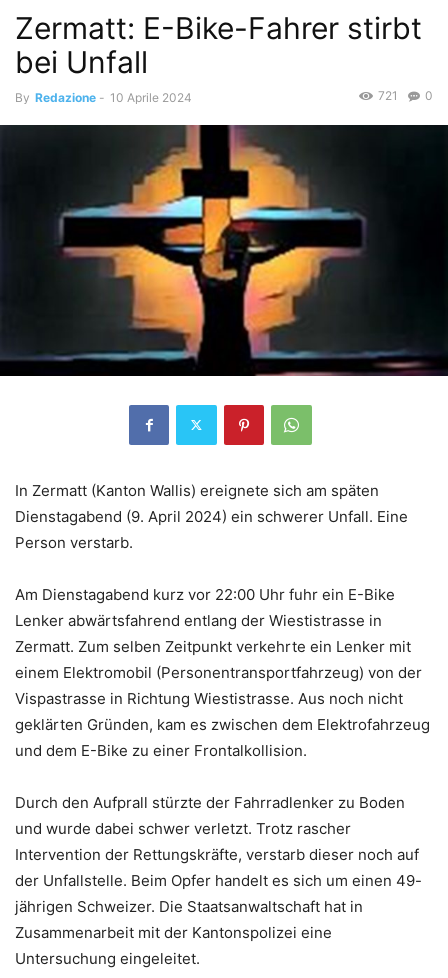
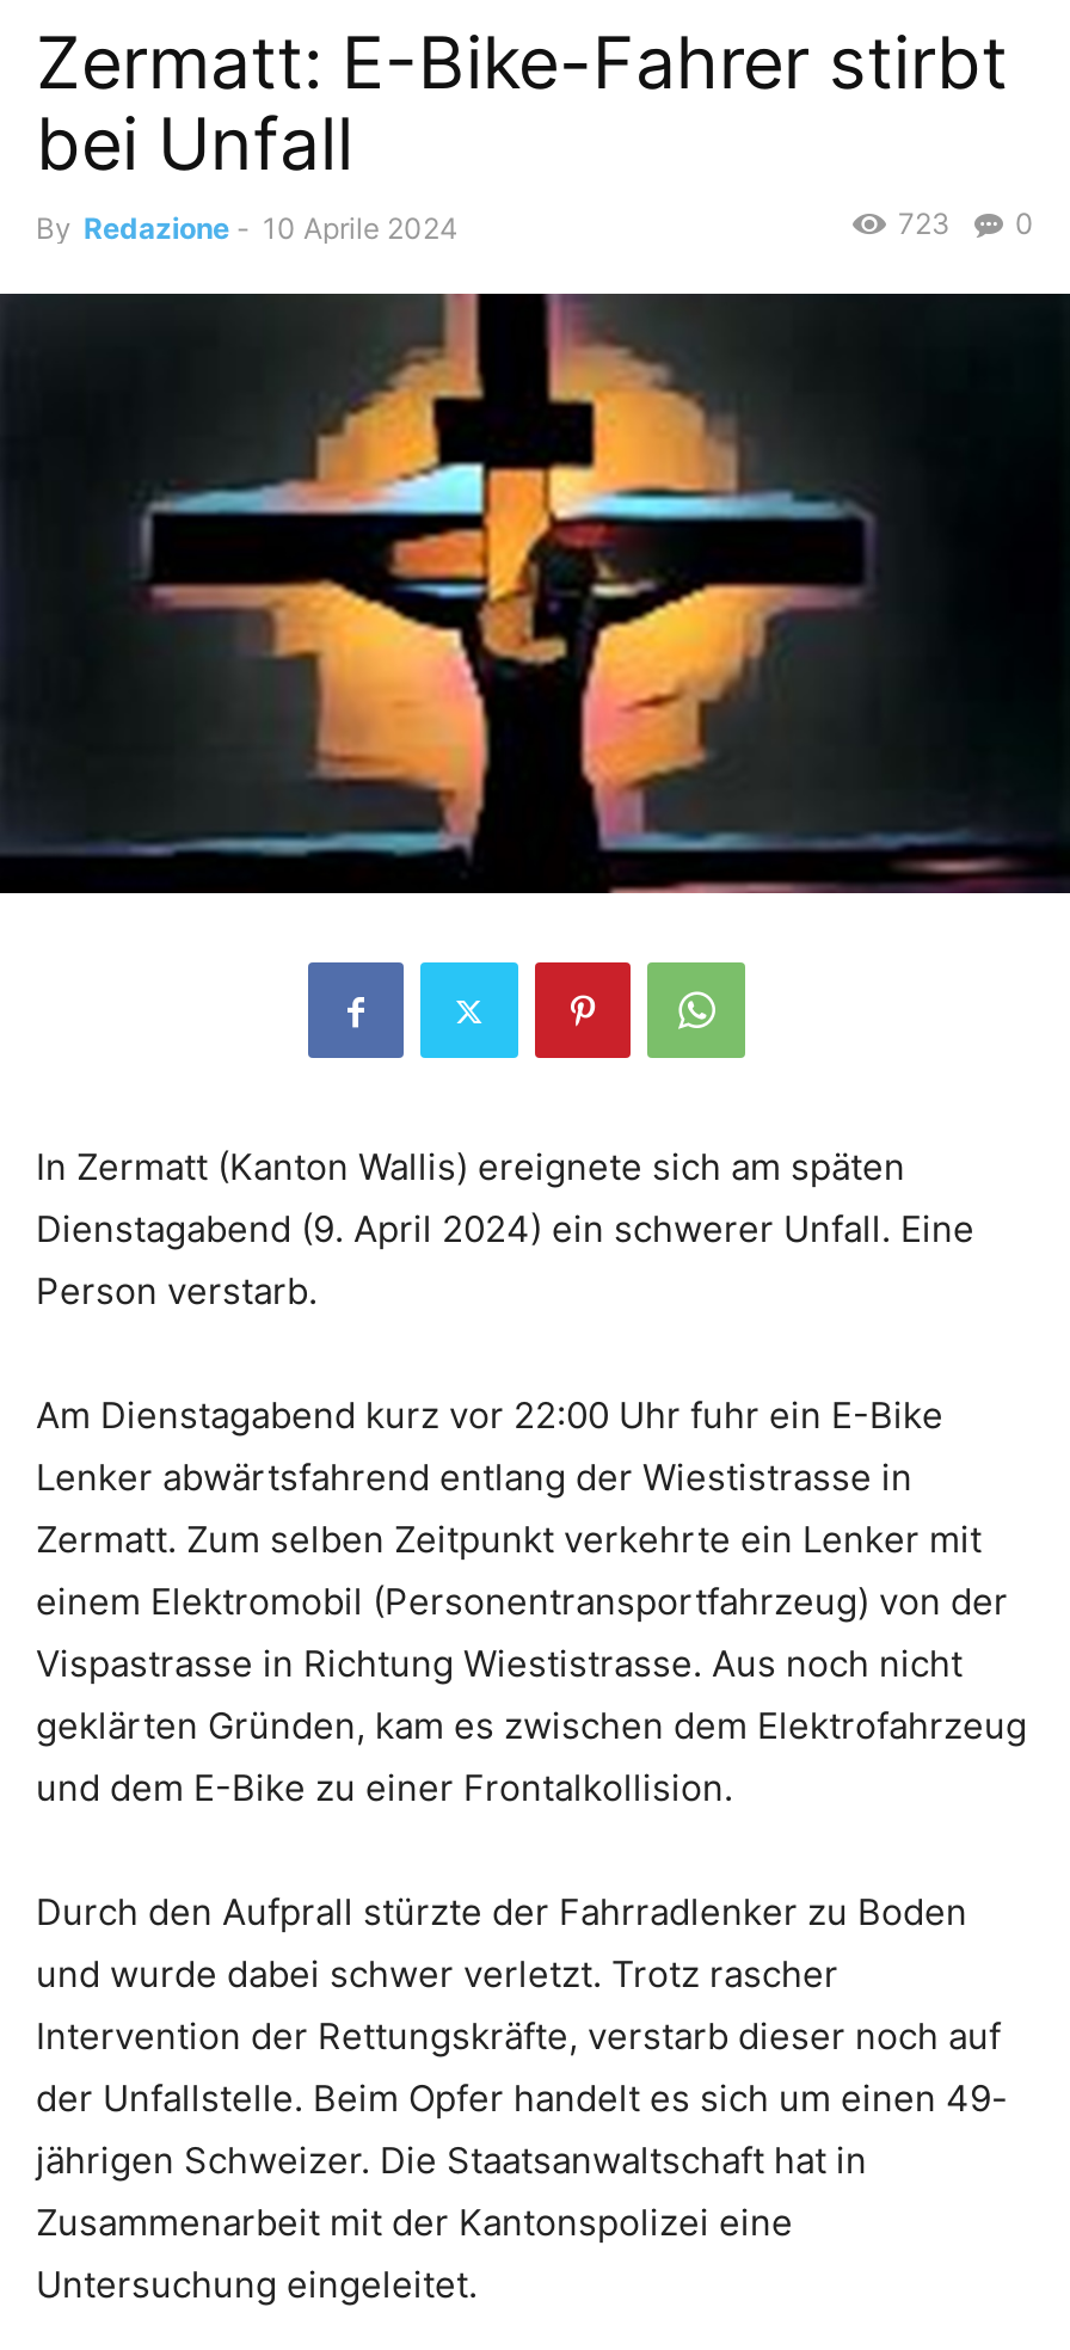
[378,88,433,103] 721 0 -> [898,205,1034,241] 723 0

